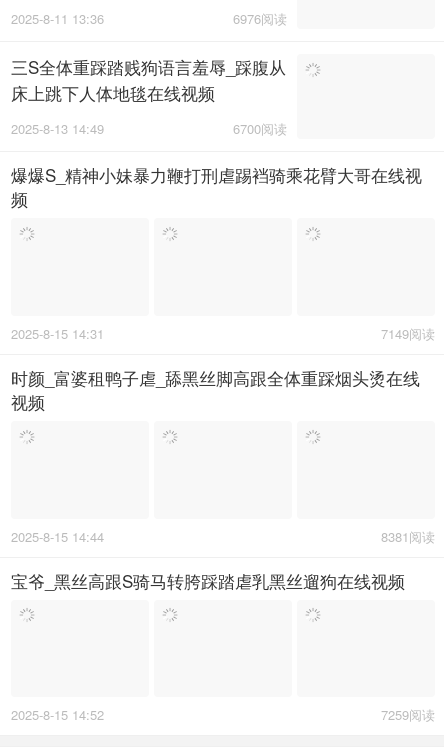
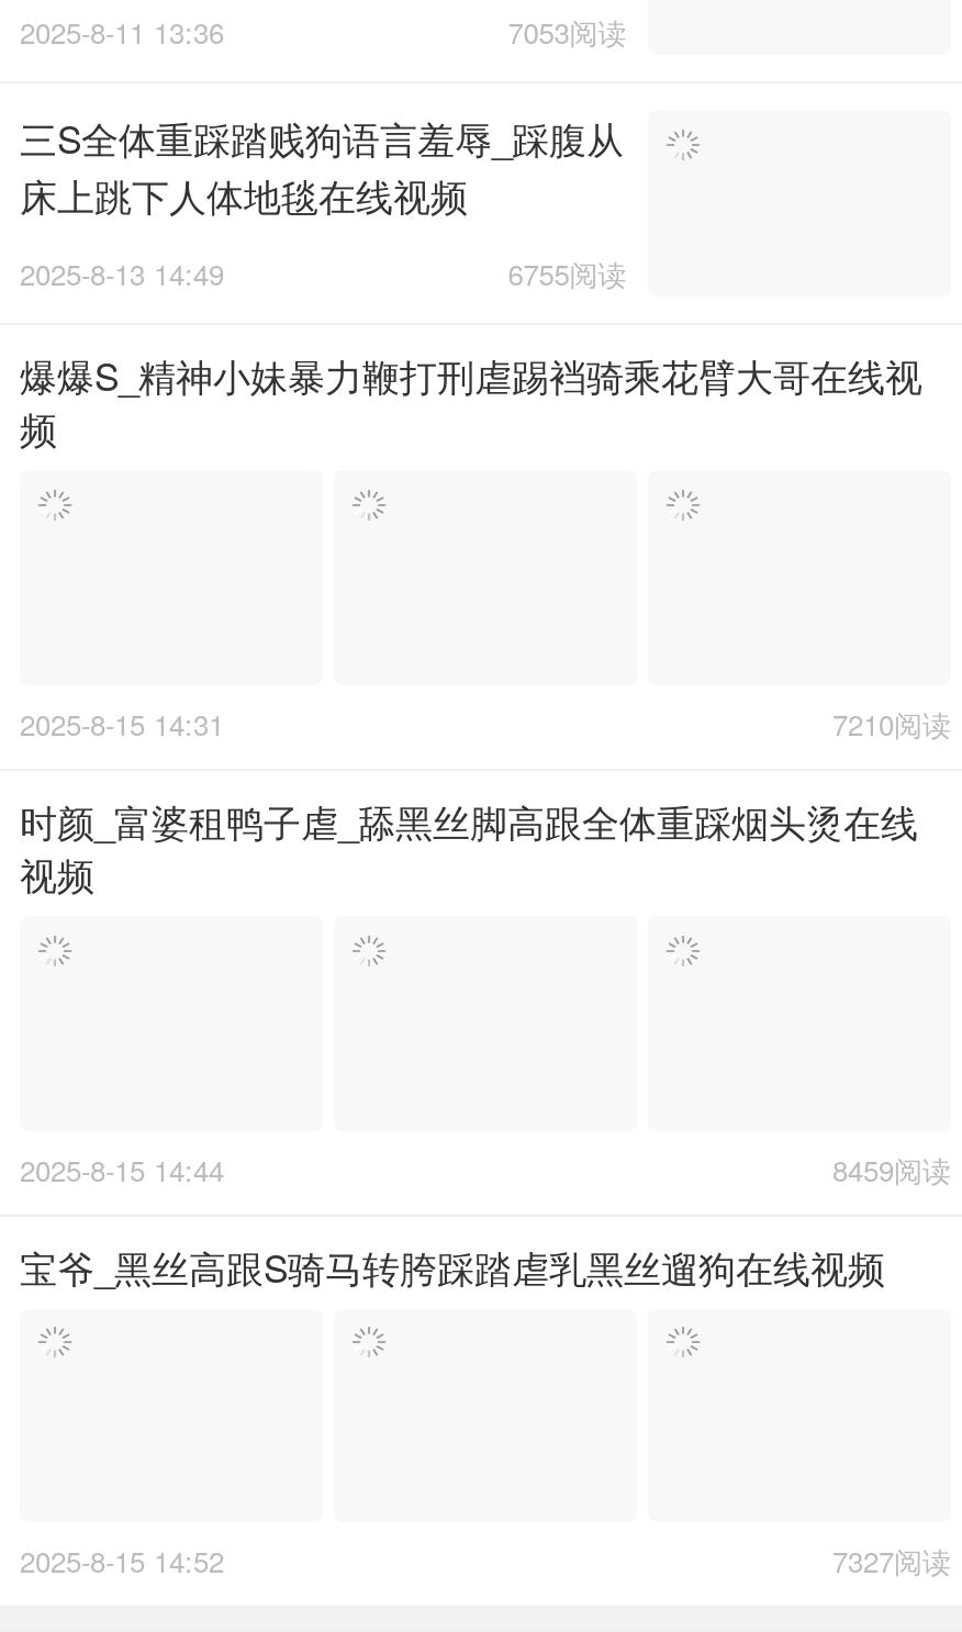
[233,9,287,28] 6976阅读 -> [508,11,626,53] 7053阅读
[233,119,287,138] 6700阅读 -> [508,253,626,294] 6755阅读
[381,324,435,343] 7149阅读 -> [832,702,951,744] 7210阅读
[381,527,435,546] 8381阅读 -> [832,1148,951,1190] 8459阅读
[381,705,435,724] 7259阅读 -> [832,1541,951,1582] 7327阅读

